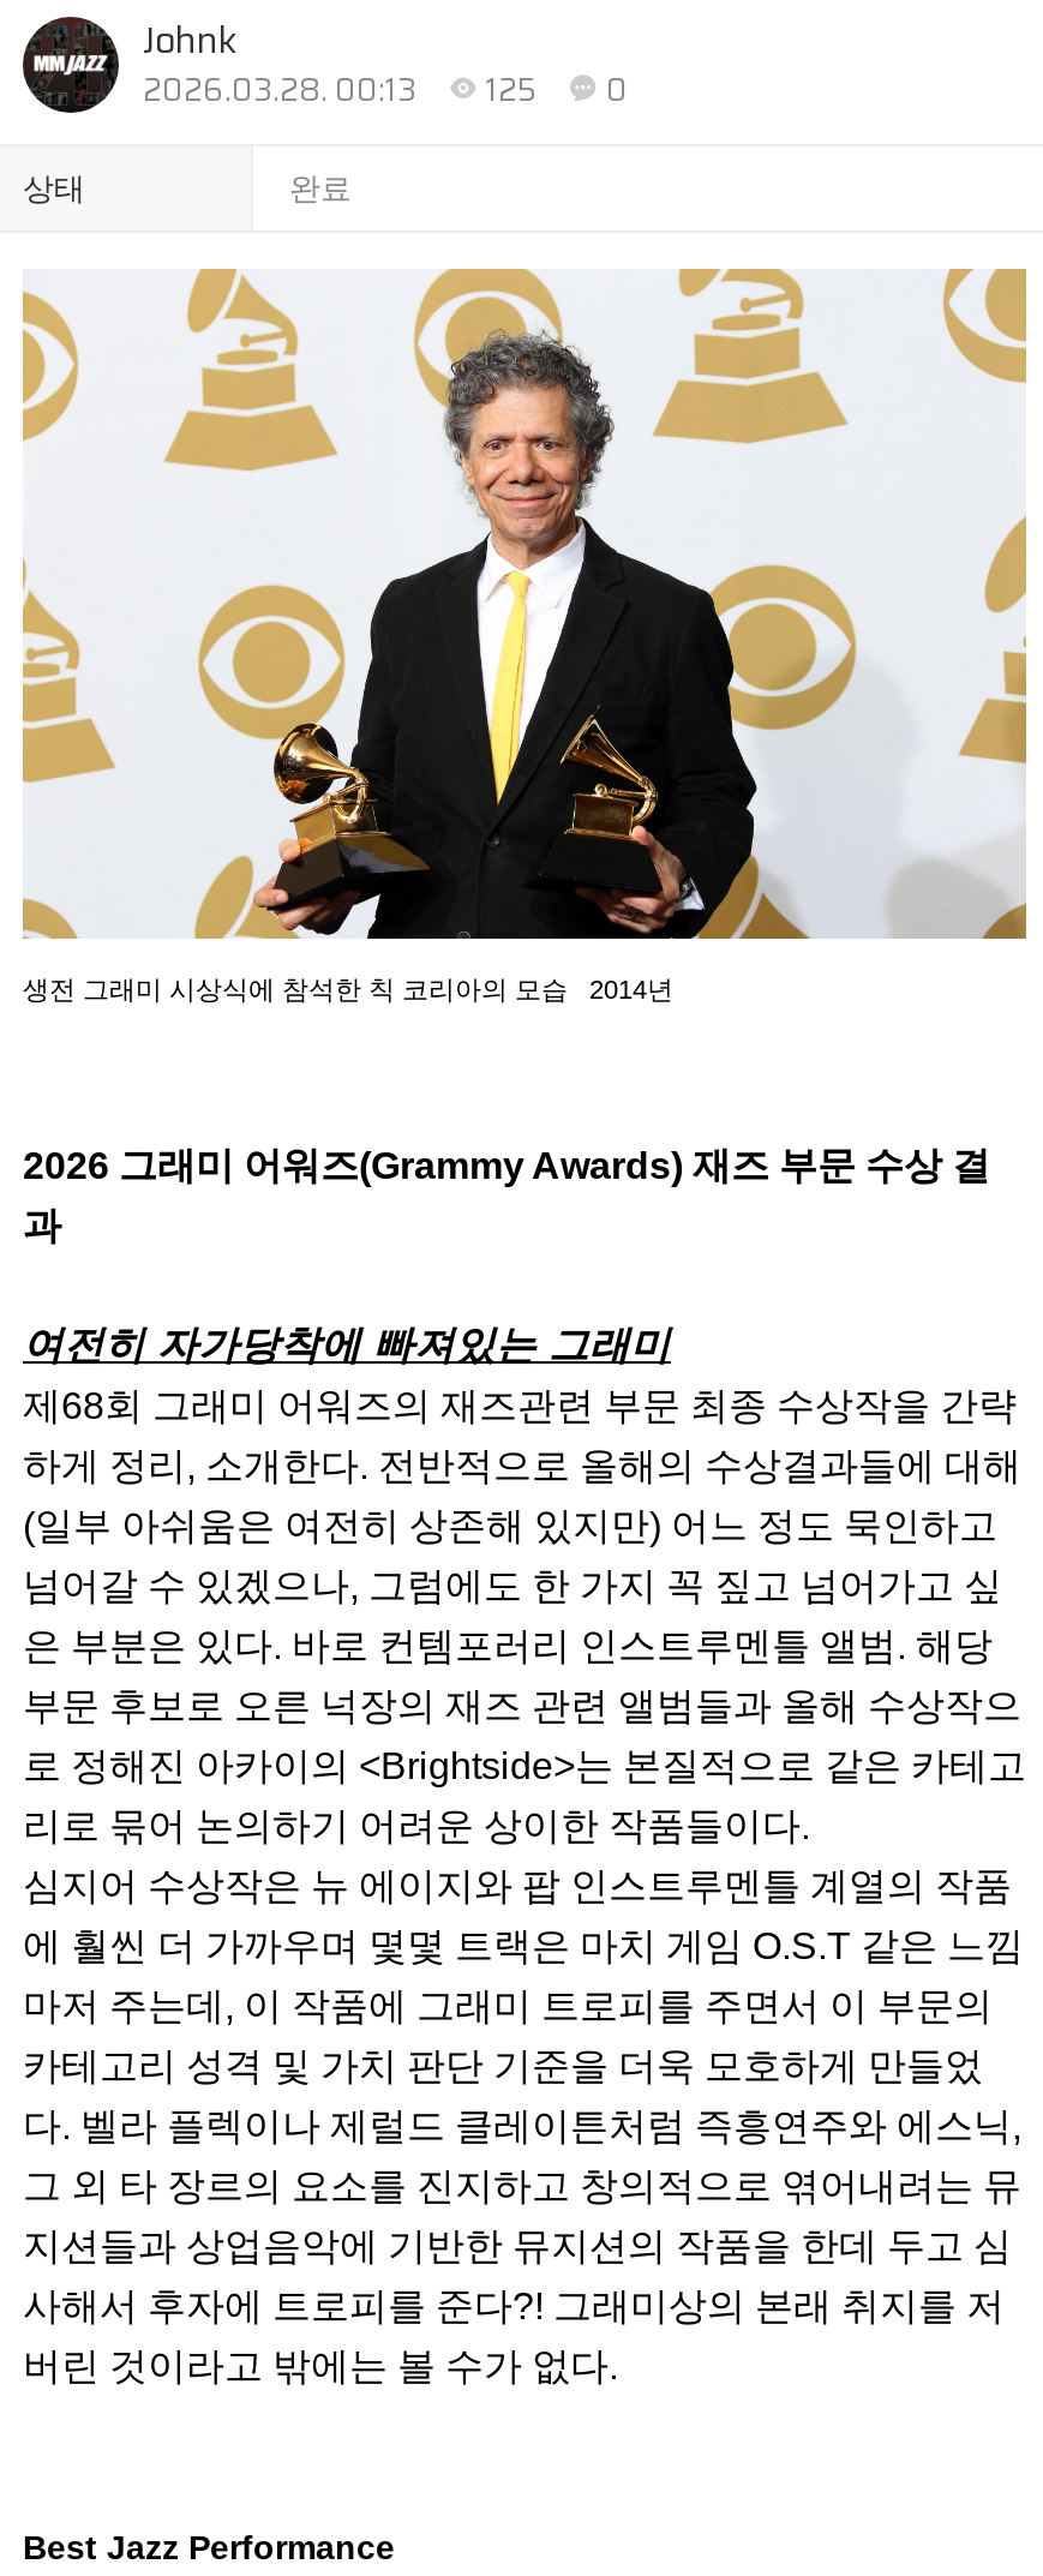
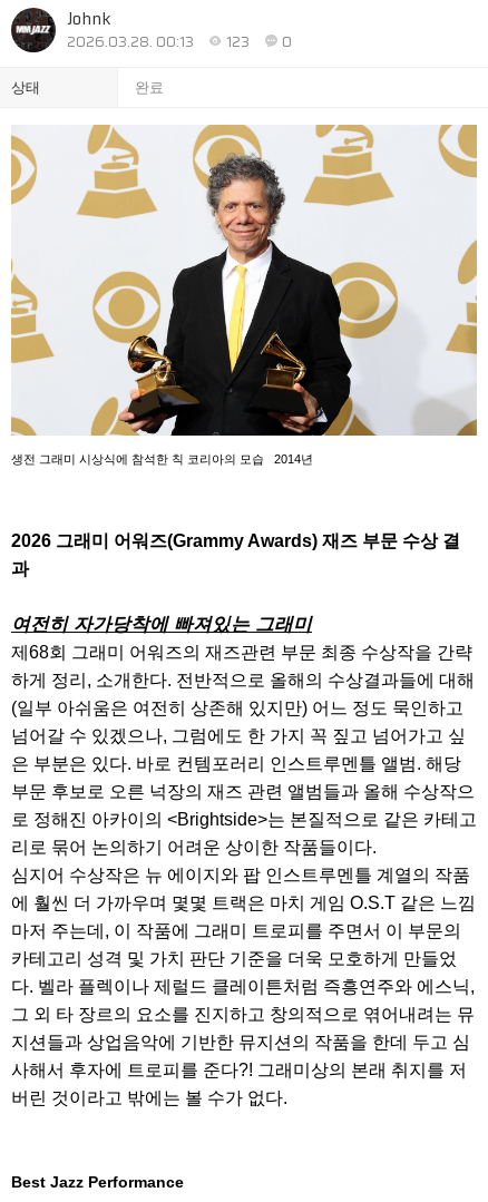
[143,65,628,115] 2026.03.28. 00:13 125 0 -> [67,30,292,53] 2026.03.28. 00:13 123 0

